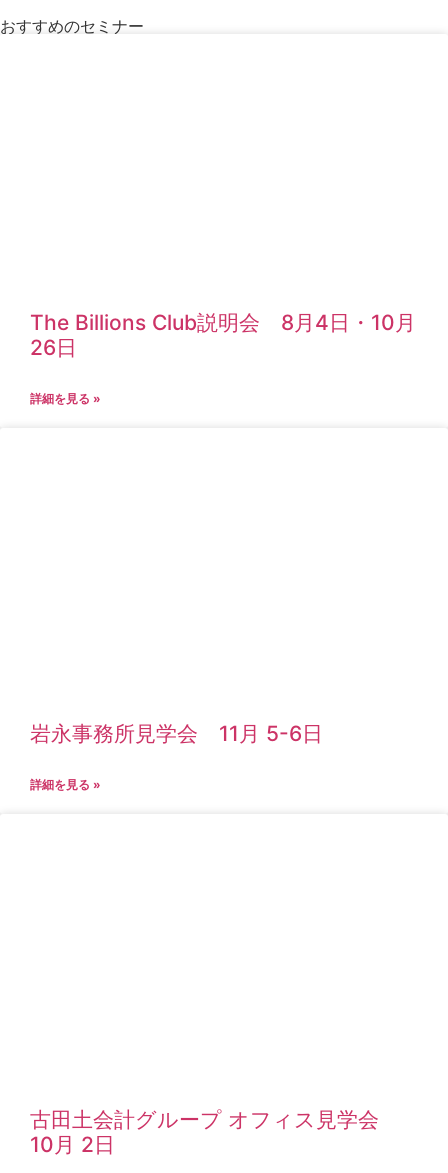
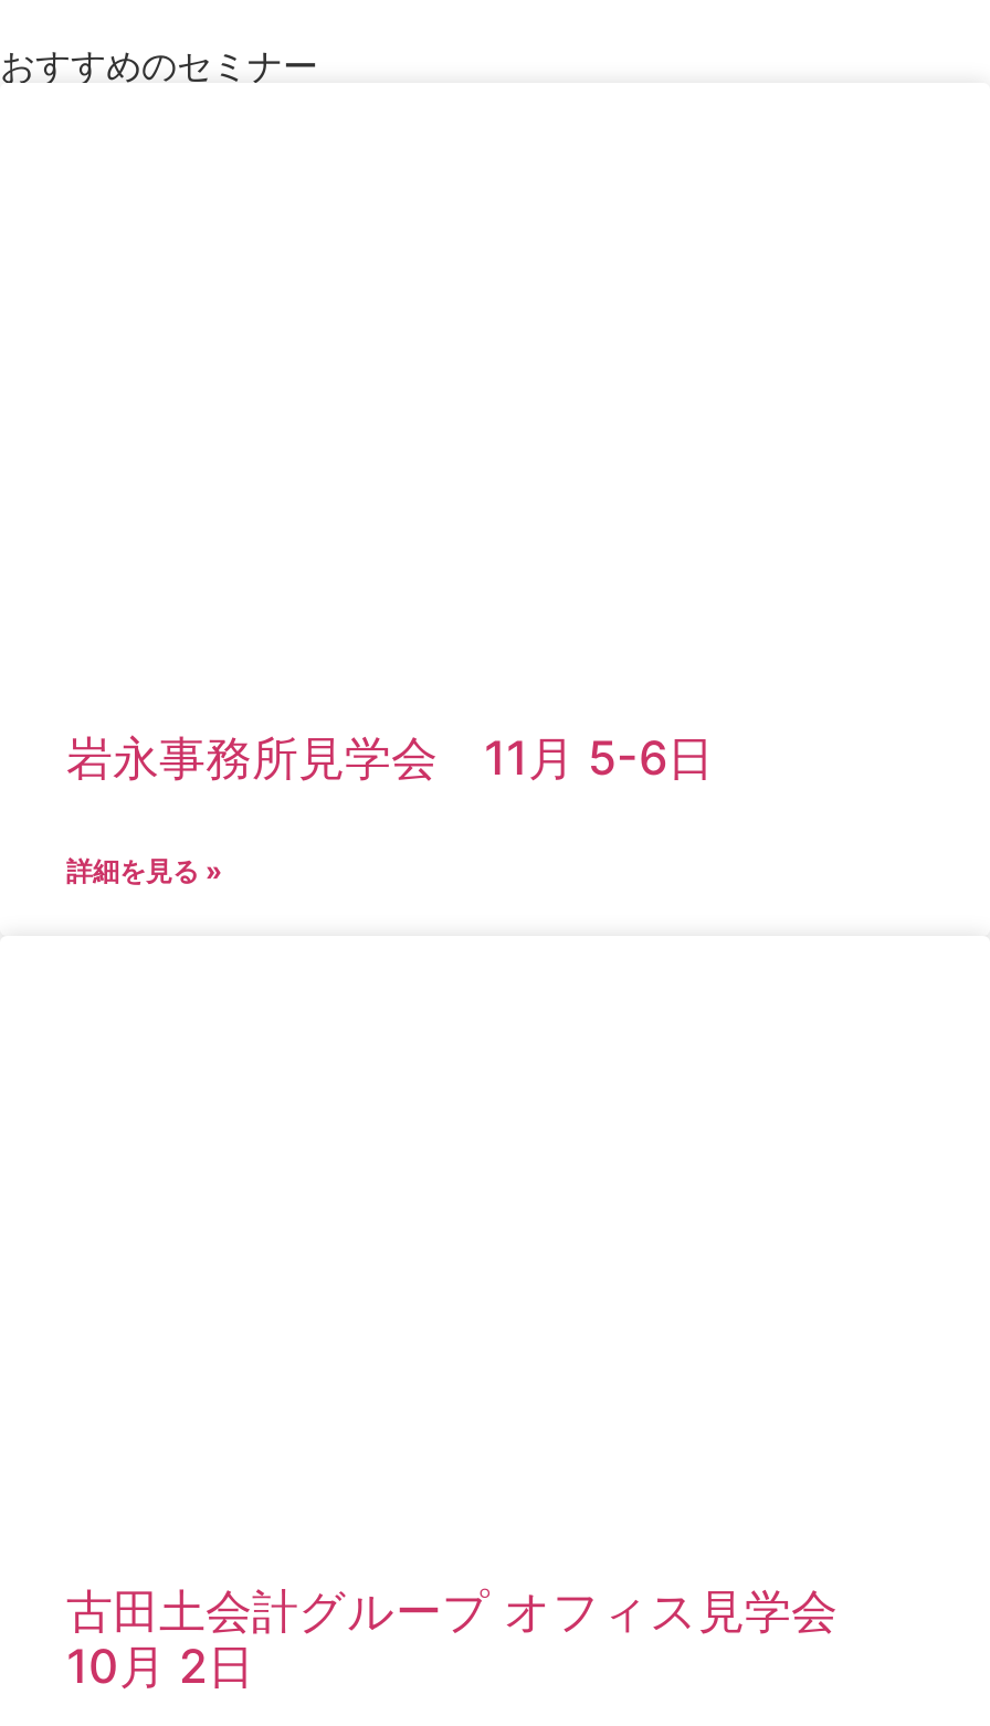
[30,310,416,406] The Billions Club説明会 8月4日・10月 | 26日 | 詳細を見る » -> none

